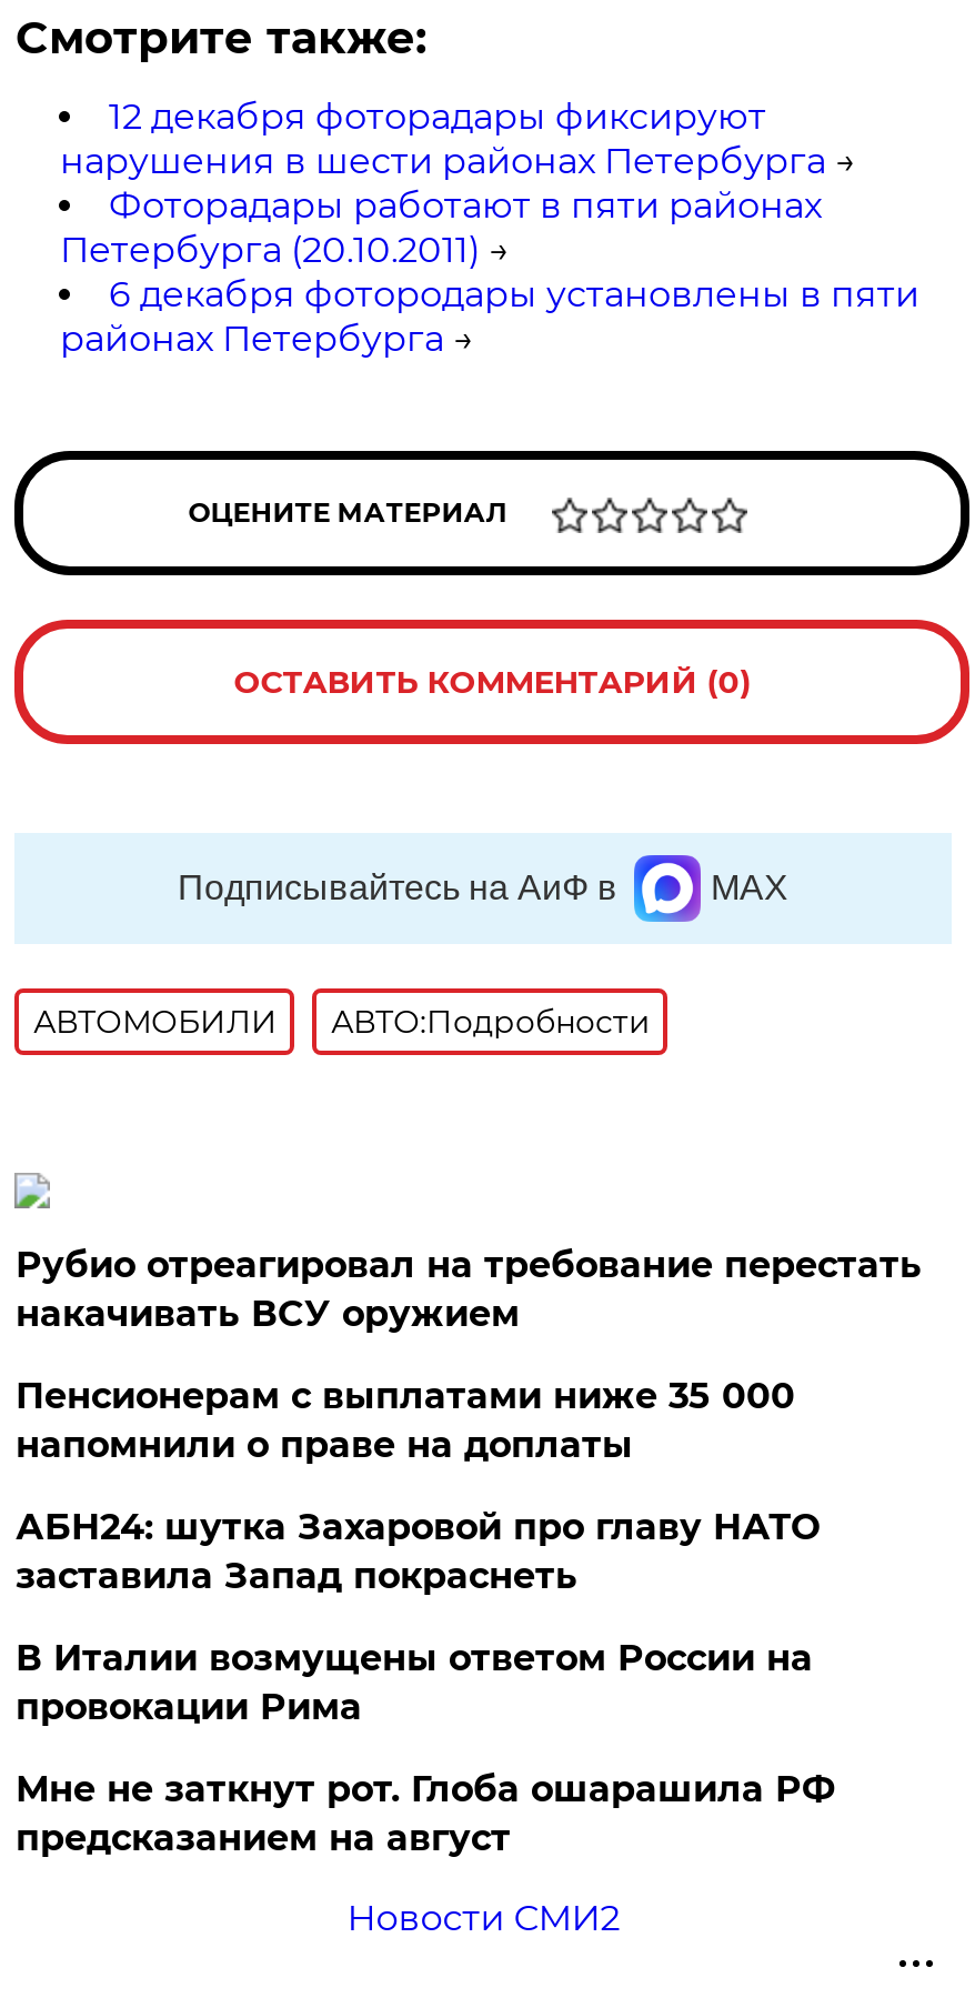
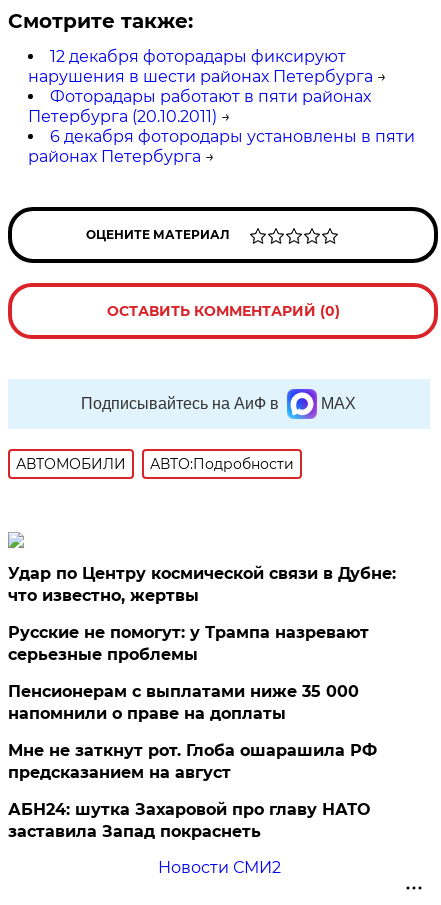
[15,1244,921,1335] Рубио отреагировал на требование перестать | накачивать ВСУ оружием -> [8,564,396,664] Удар по Центру космической связи в Дубне: | что известно, жертвы | Русские не помогут: у Трампа назревают | серьезные проблемы
moved [15,1375,795,1466] -> [8,682,359,723]: Пенсионерам с выплатами ниже 35 000 | напомнили о праве на доплаты
moved [15,1506,819,1597] -> [8,800,370,841]: АБН24: шутка Захаровой про главу НАТО | заставила Запад покраснеть
[15,1637,813,1728] В Италии возмущены ответом России на | провокации Рима -> none
moved [15,1768,835,1859] -> [8,741,377,782]: Мне не заткнут рот. Глоба ошарашила РФ | предсказанием на август

